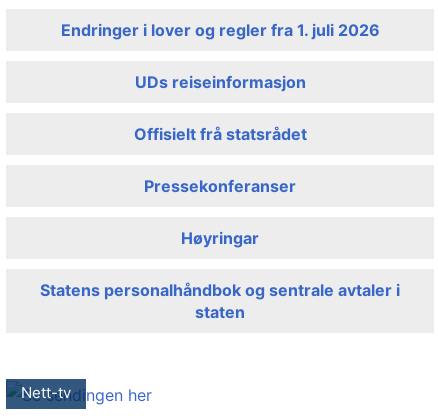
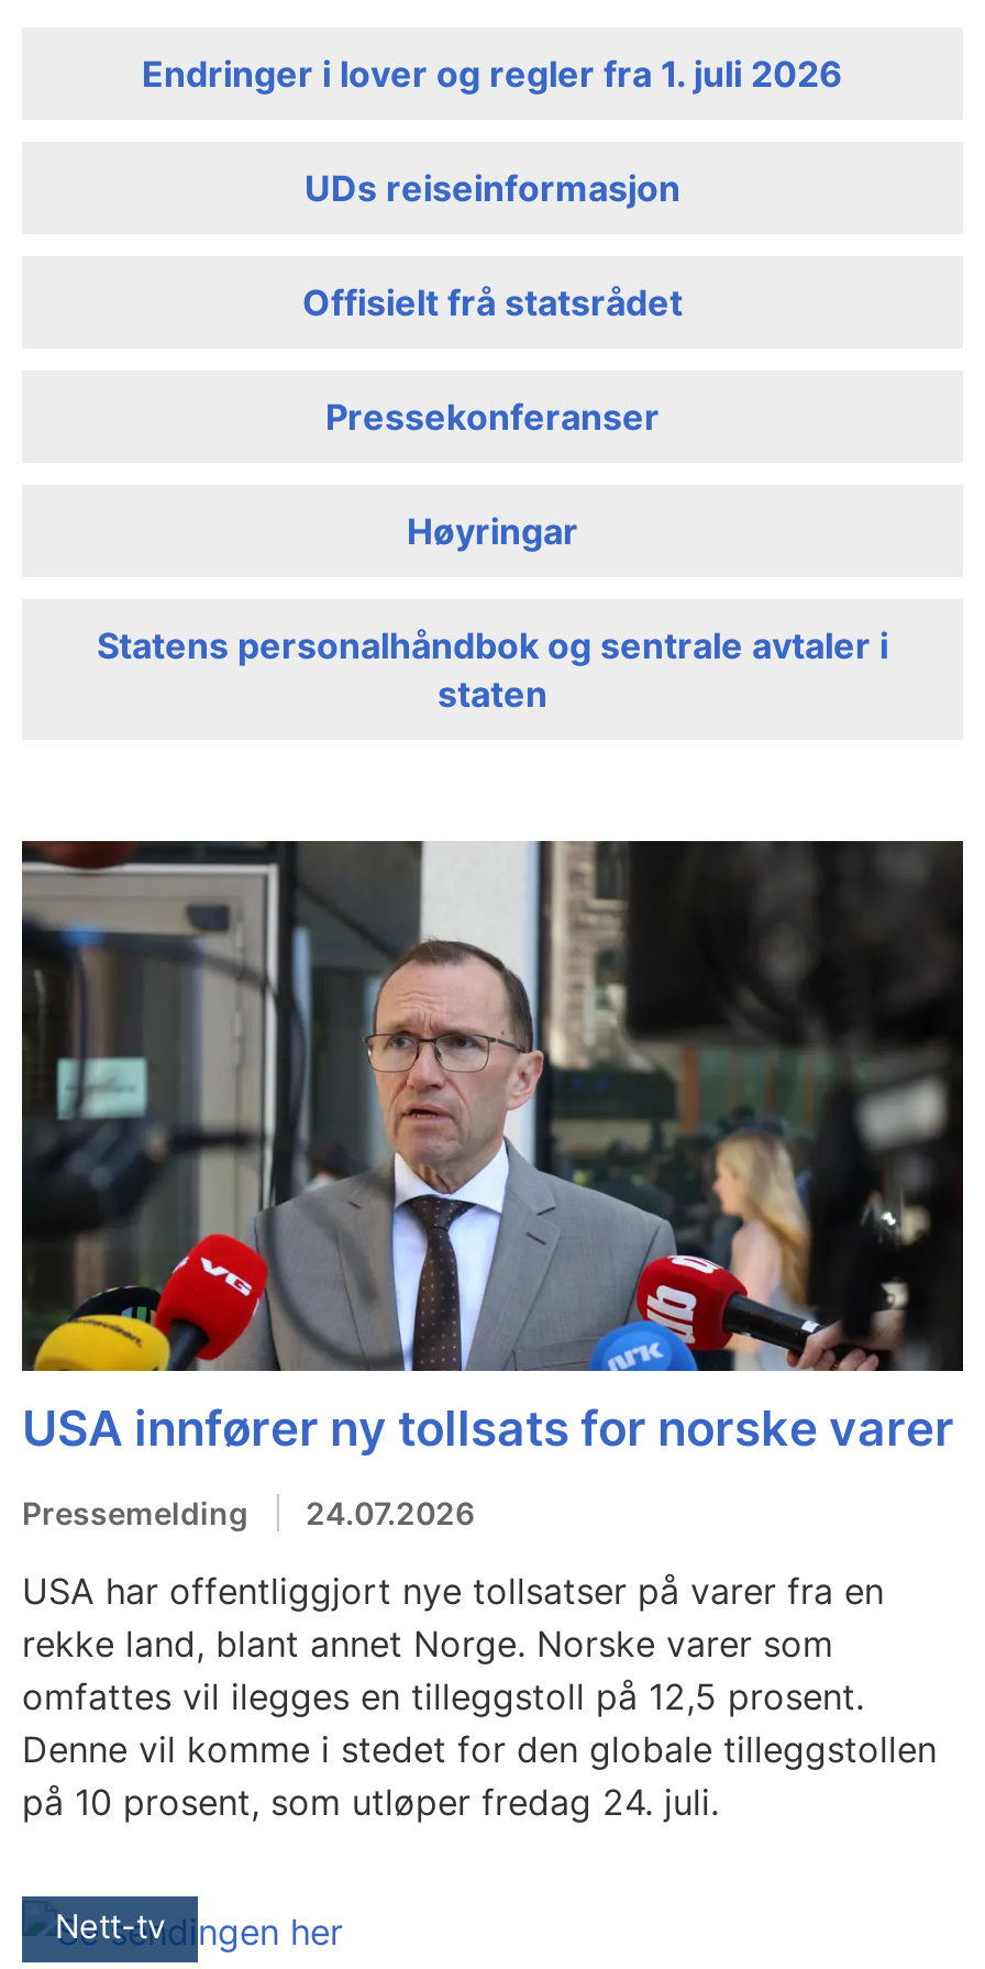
none -> [20,839,965,1823] [image] | USA innfører ny tollsats for norske varer | Pressemelding | 24.07.2026 | USA har offentliggjort nye tollsatser på varer fra en | rekke land, blant annet Norge. Norske varer som | omfattes vil ilegges en tilleggstoll på 12,5 prosent. | Denne vil komme i stedet for den globale tilleggstollen | på 10 prosent, som utløper fredag 24. juli.

